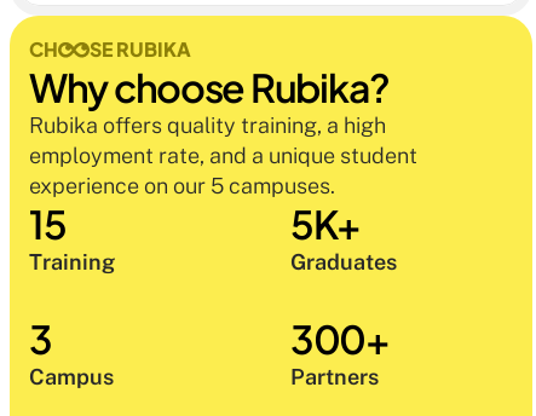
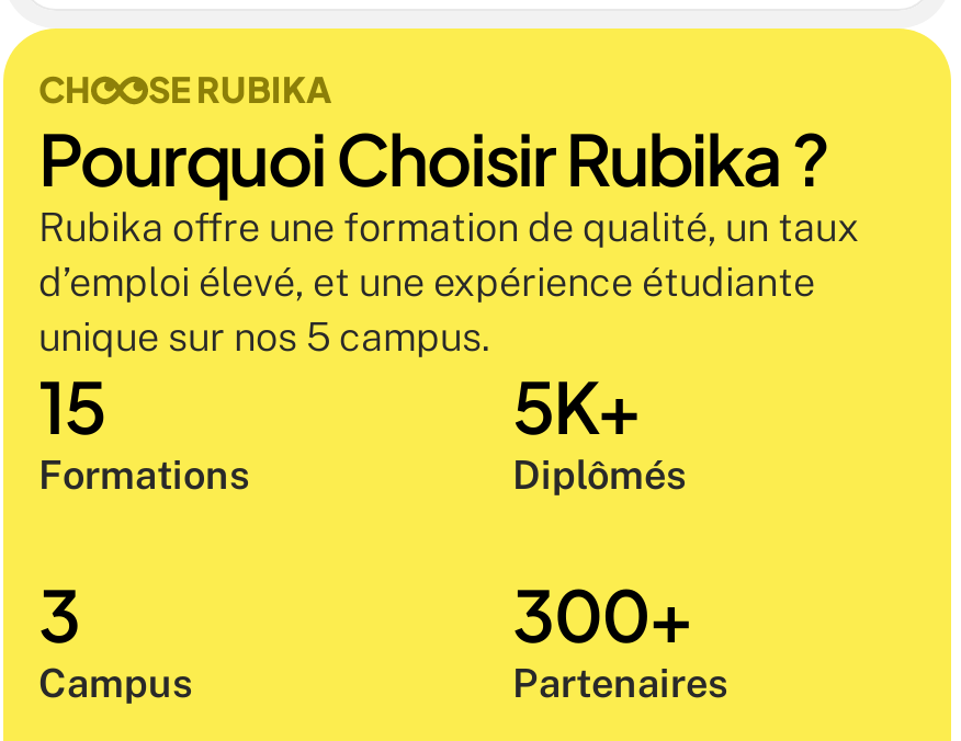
[29,63,417,198] Why choose Rubika? | Rubika offers quality training, a high | employment rate, and a unique student | experience on our 5 campuses. -> [38,114,859,360] Pourquoi Choisir Rubika ? | Rubika offre une formation de qualité, un taux | d’emploi élevé, et une expérience étudiante | unique sur nos 5 campus.
[29,249,115,275] Training -> [38,452,249,498] Formations
[290,249,397,275] Graduates -> [512,452,686,498] Diplômés
[290,364,379,389] Partners -> [512,660,727,706] Partenaires

